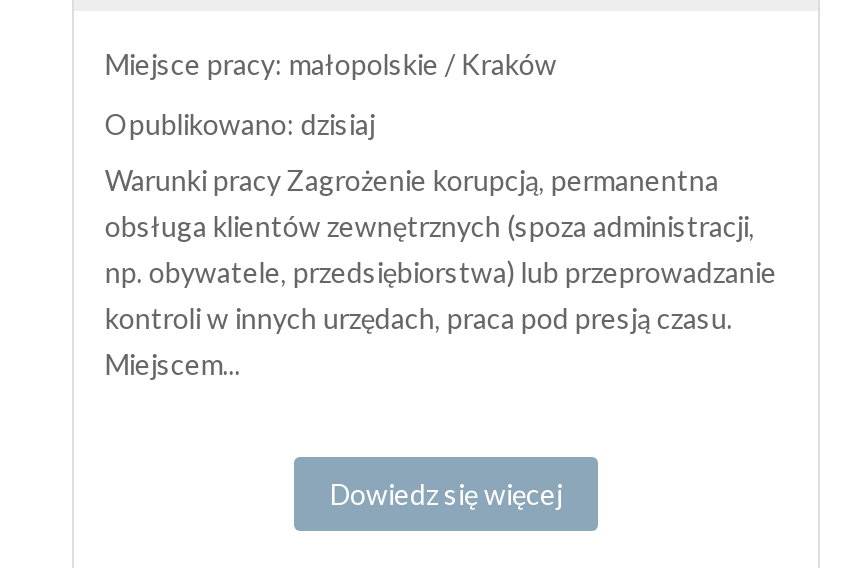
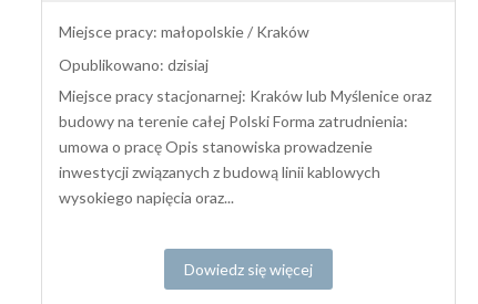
[105,164,777,382] Warunki pracy Zagrożenie korupcją, permanentna | obsługa klientów zewnętrznych (spoza administracji, | np. obywatele, przedsiębiorstwa) lub przeprowadzanie | kontroli w innych urzędach, praca pod presją czasu. | Miejscem... -> [59,87,432,207] Miejsce pracy stacjonarnej: Kraków lub Myślenice oraz | budowy na terenie całej Polski Forma zatrudnienia: | umowa o pracę Opis stanowiska prowadzenie | inwestycji związanych z budową linii kablowych | wysokiego napięcia oraz...

